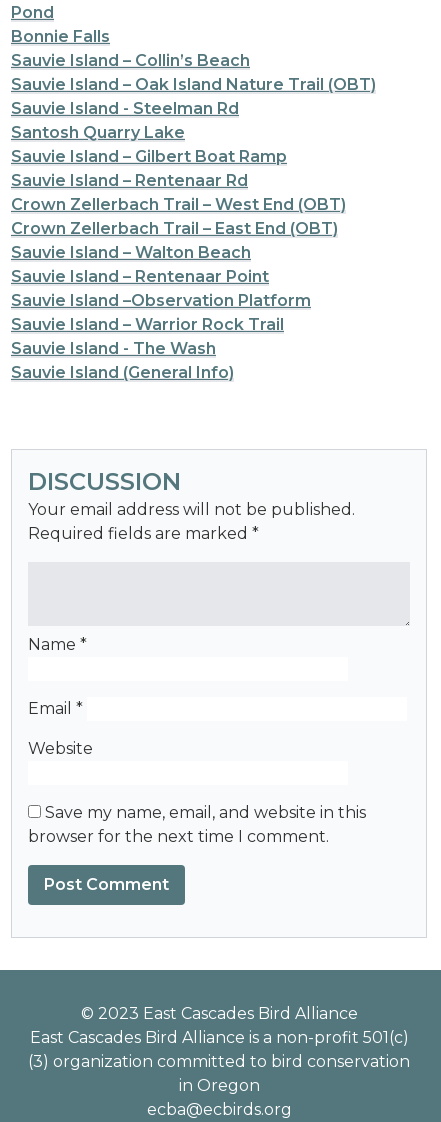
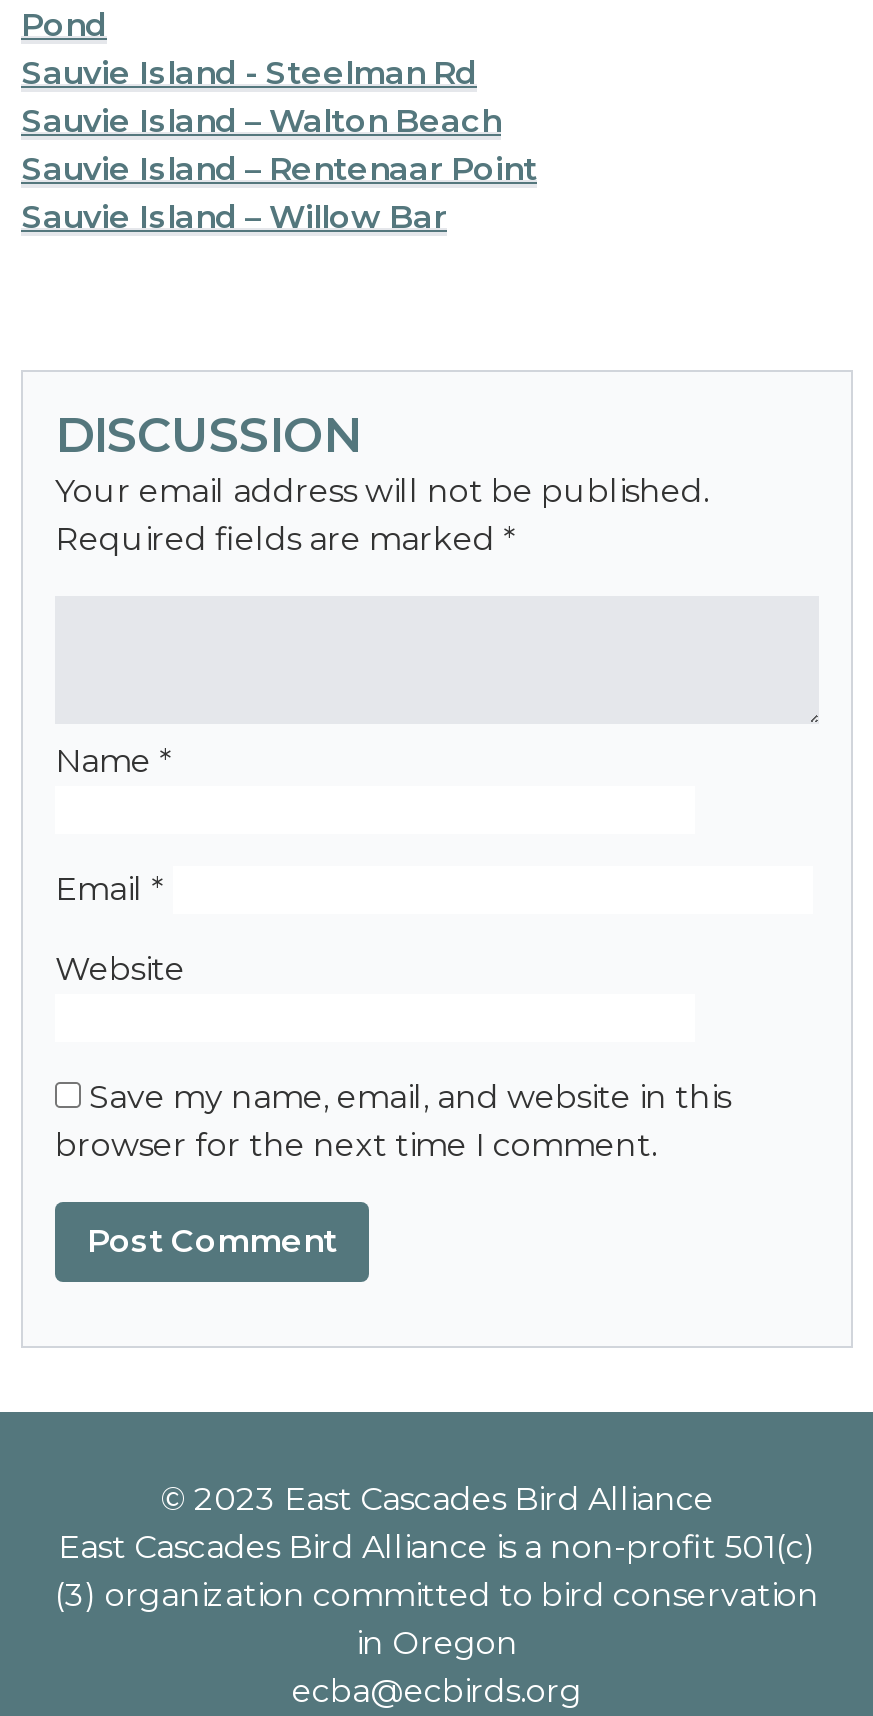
[11,27,376,94] Bonnie Falls | Sauvie Island – Collin’s Beach | Sauvie Island – Oak Island Nature Trail (OBT) -> none
[11,123,346,238] Santosh Quarry Lake | Sauvie Island – Gilbert Boat Ramp | Sauvie Island – Rentenaar Rd | Crown Zellerbach Trail – West End (OBT) | Crown Zellerbach Trail – East End (OBT) -> none
[11,291,311,382] Sauvie Island –Observation Platform | Sauvie Island – Warrior Rock Trail | Sauvie Island - The Wash | Sauvie Island (General Info) -> [21,198,447,236] Sauvie Island – Willow Bar

